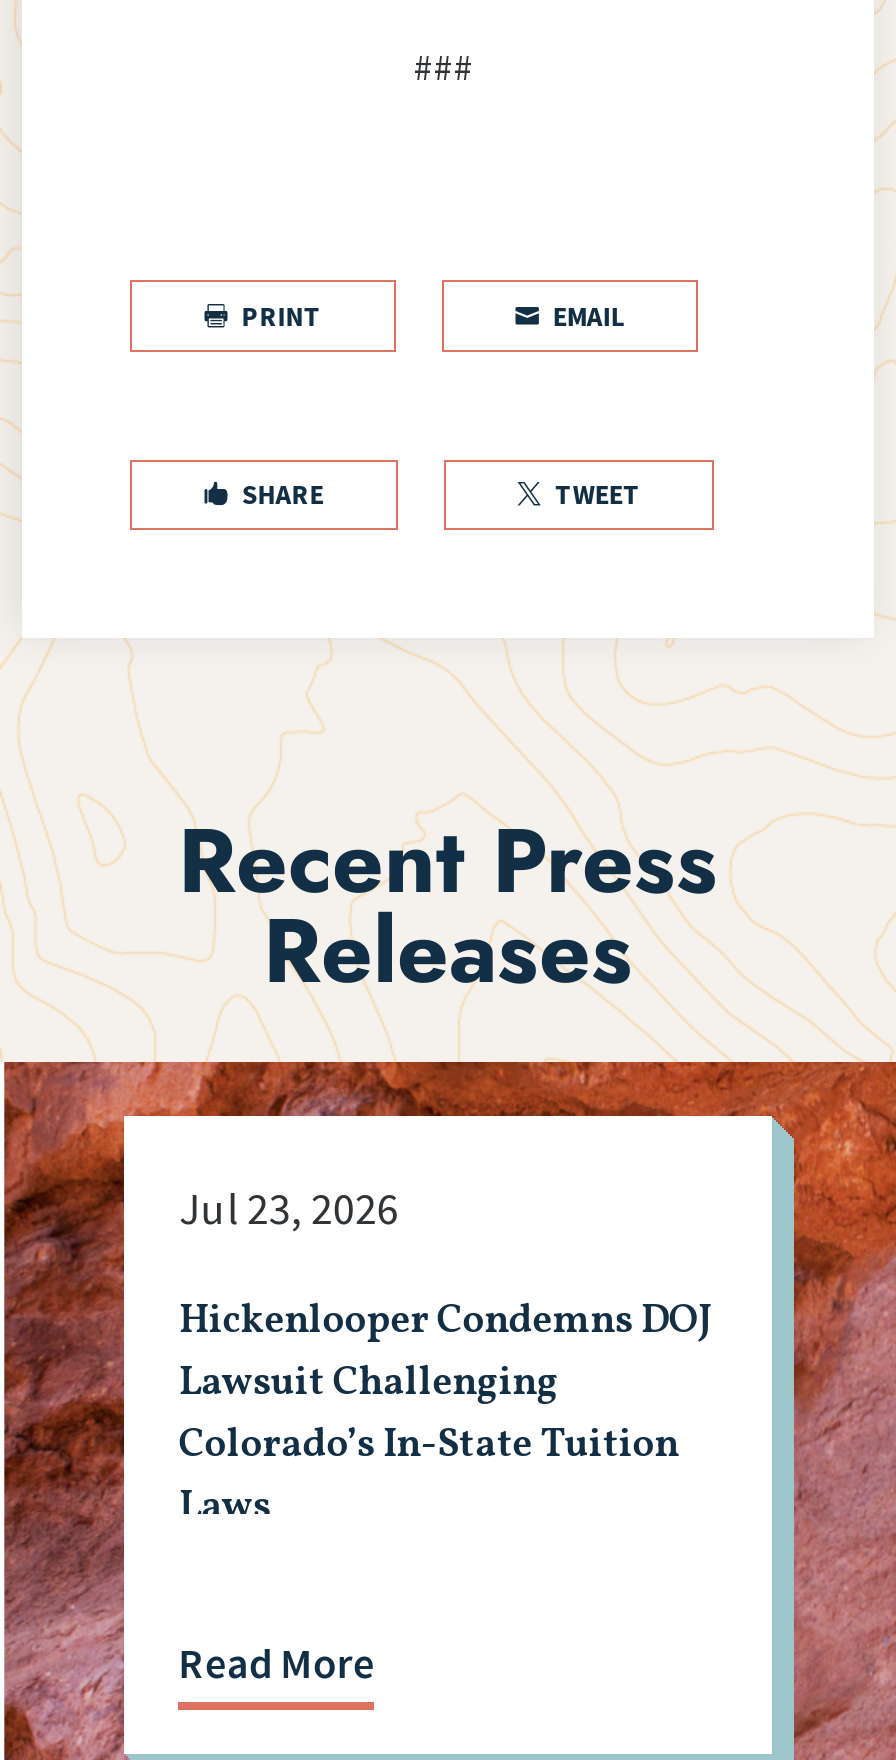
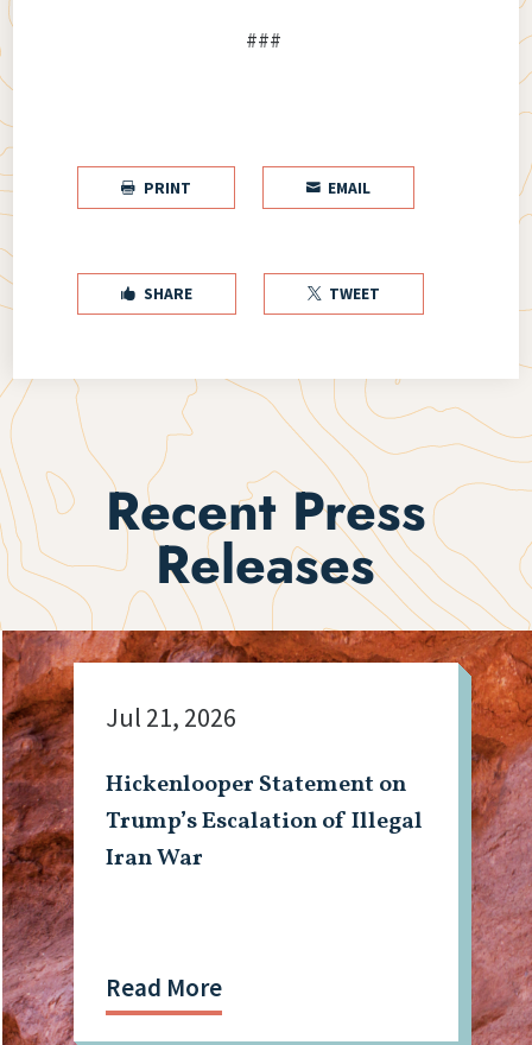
[179,1180,399,1236] Jul 23, 2026 -> [106,701,237,734] Jul 21, 2026
[179,1294,713,1536] Hickenlooper Condemns DOJ | Lawsuit Challenging | Colorado’s In-State Tuition | Laws -> [106,768,423,875] Hickenlooper Statement on | Trump’s Escalation of Illegal | Iran War

